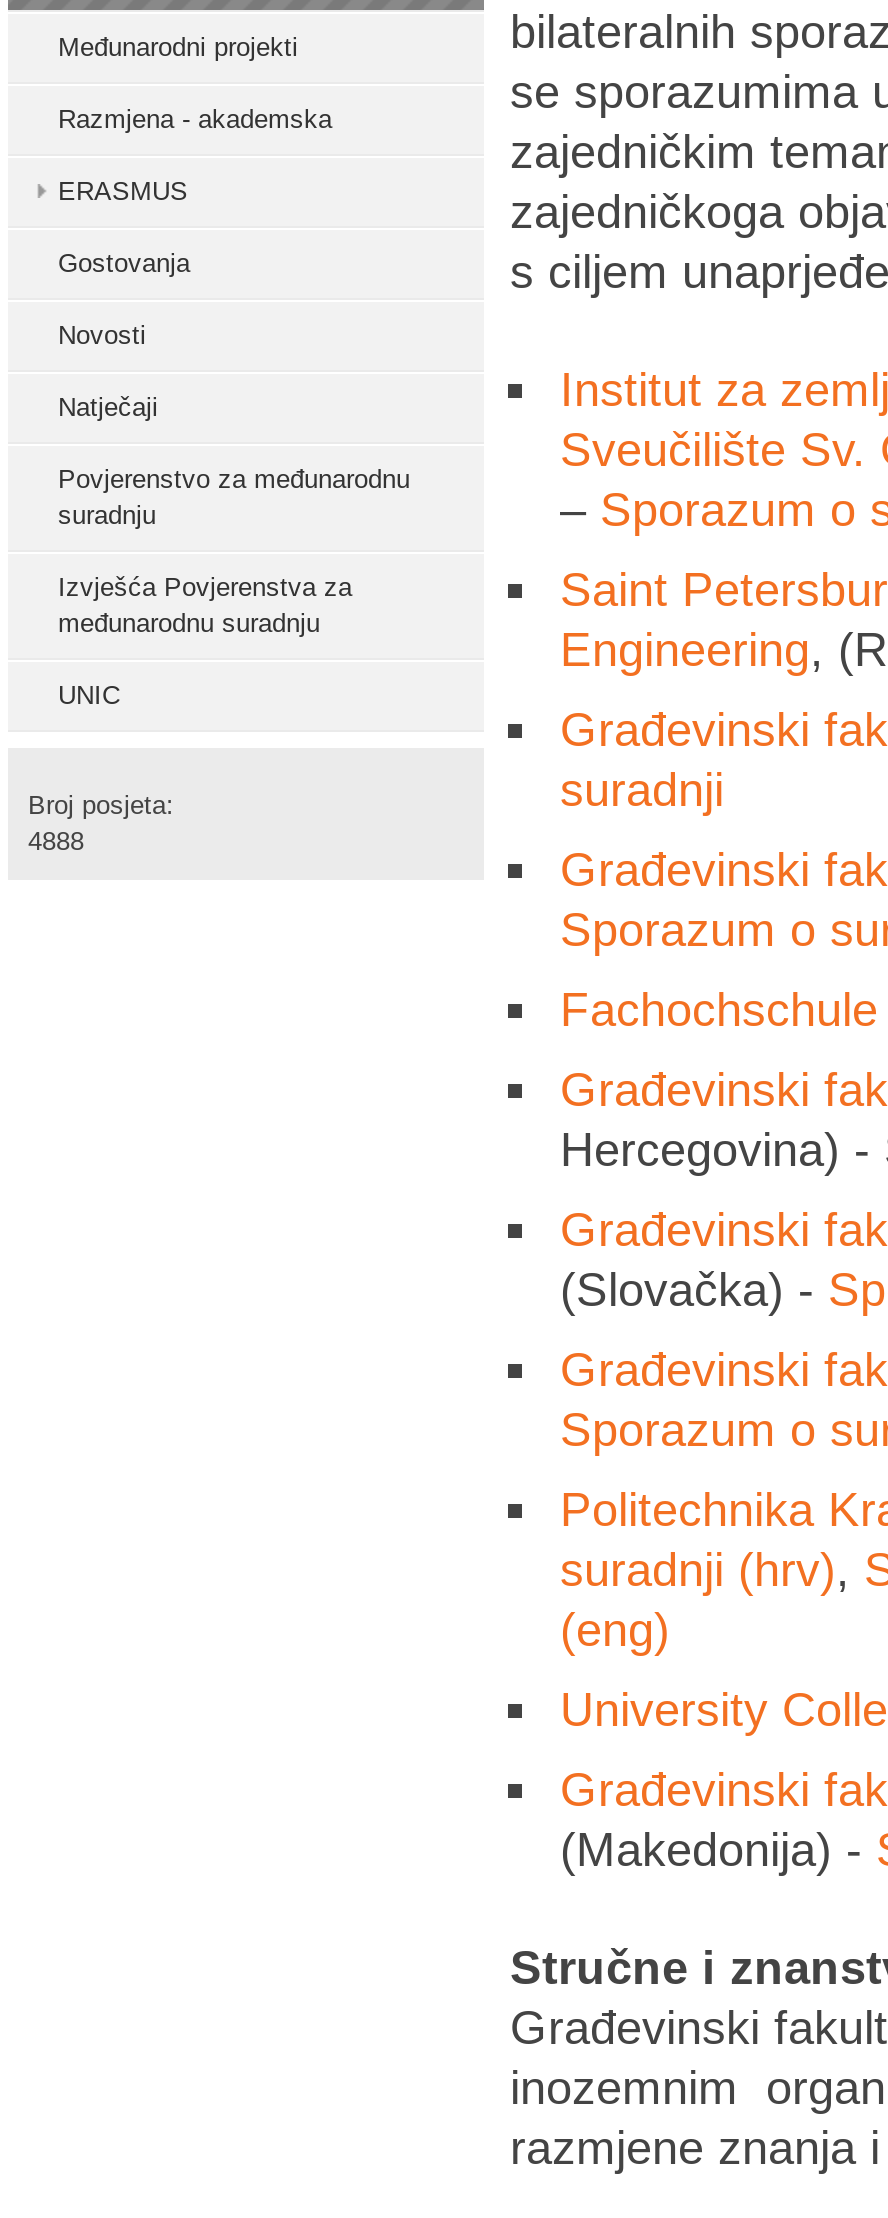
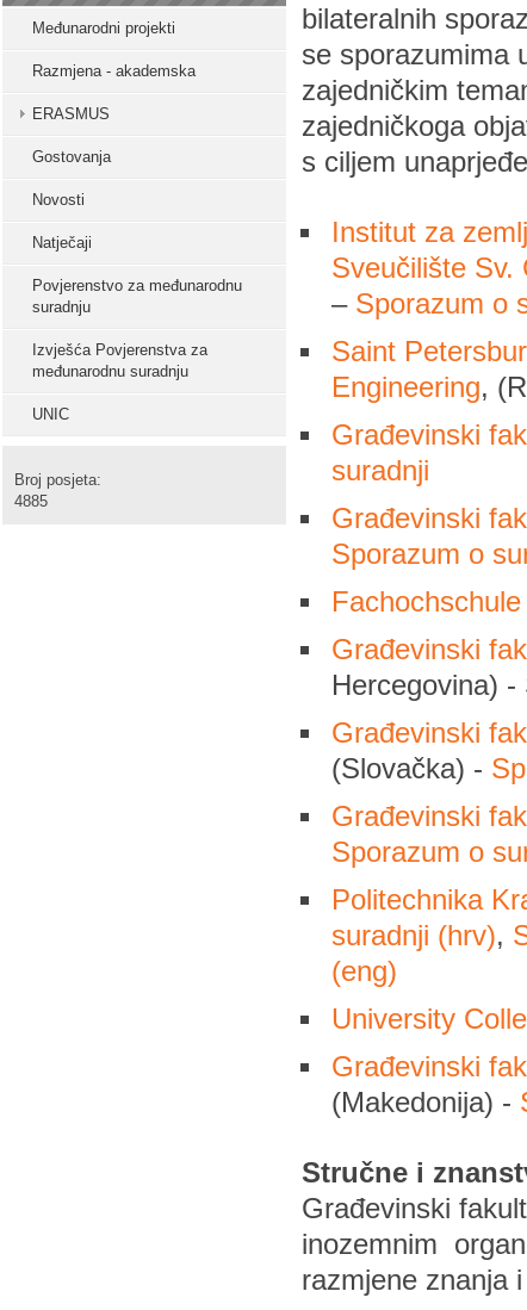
[28,826,84,856] 4888 -> [14,492,48,510] 4885

